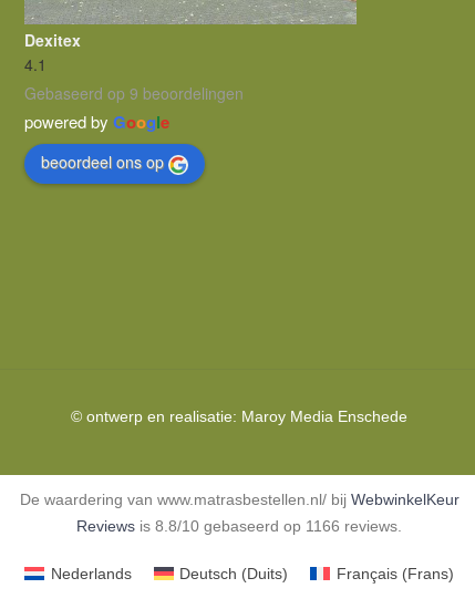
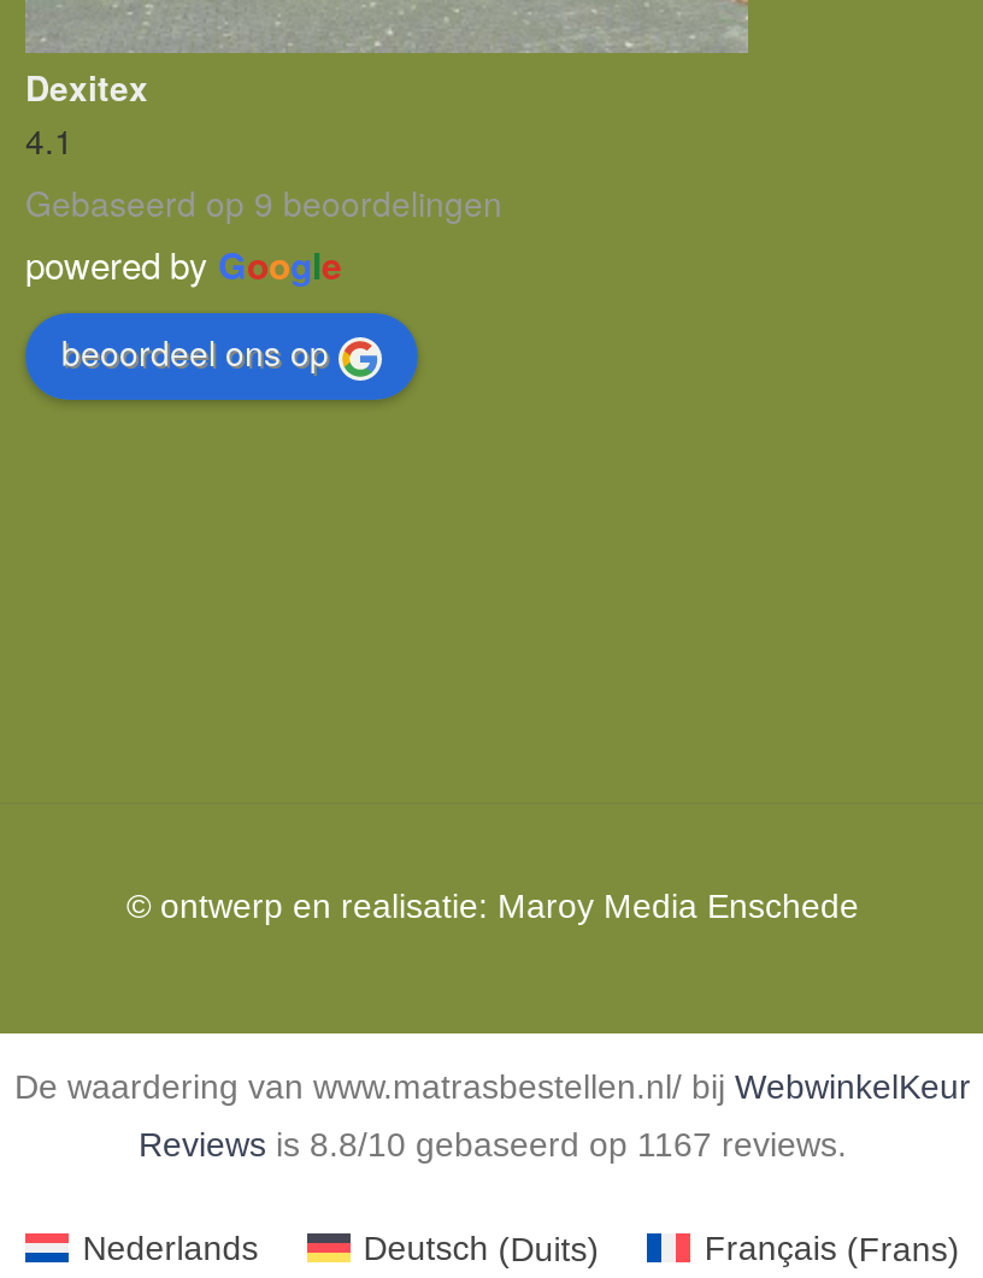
[76,517,402,534] Reviews is 8.8/10 gebaseerd op 1166 reviews. -> [139,1124,847,1163] Reviews is 8.8/10 gebaseerd op 1167 reviews.

